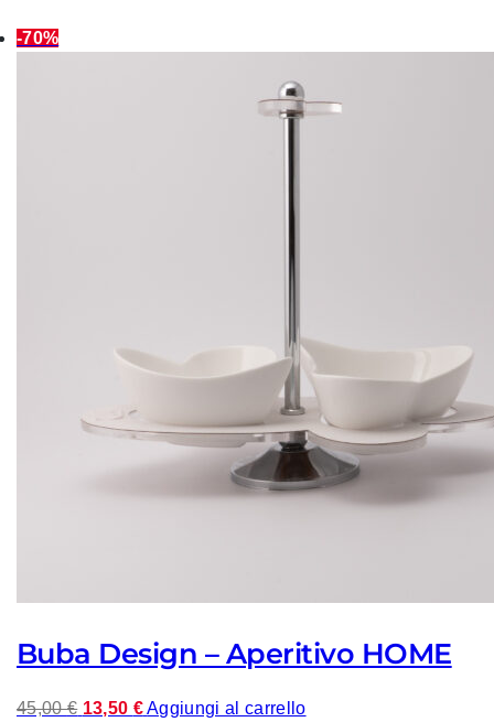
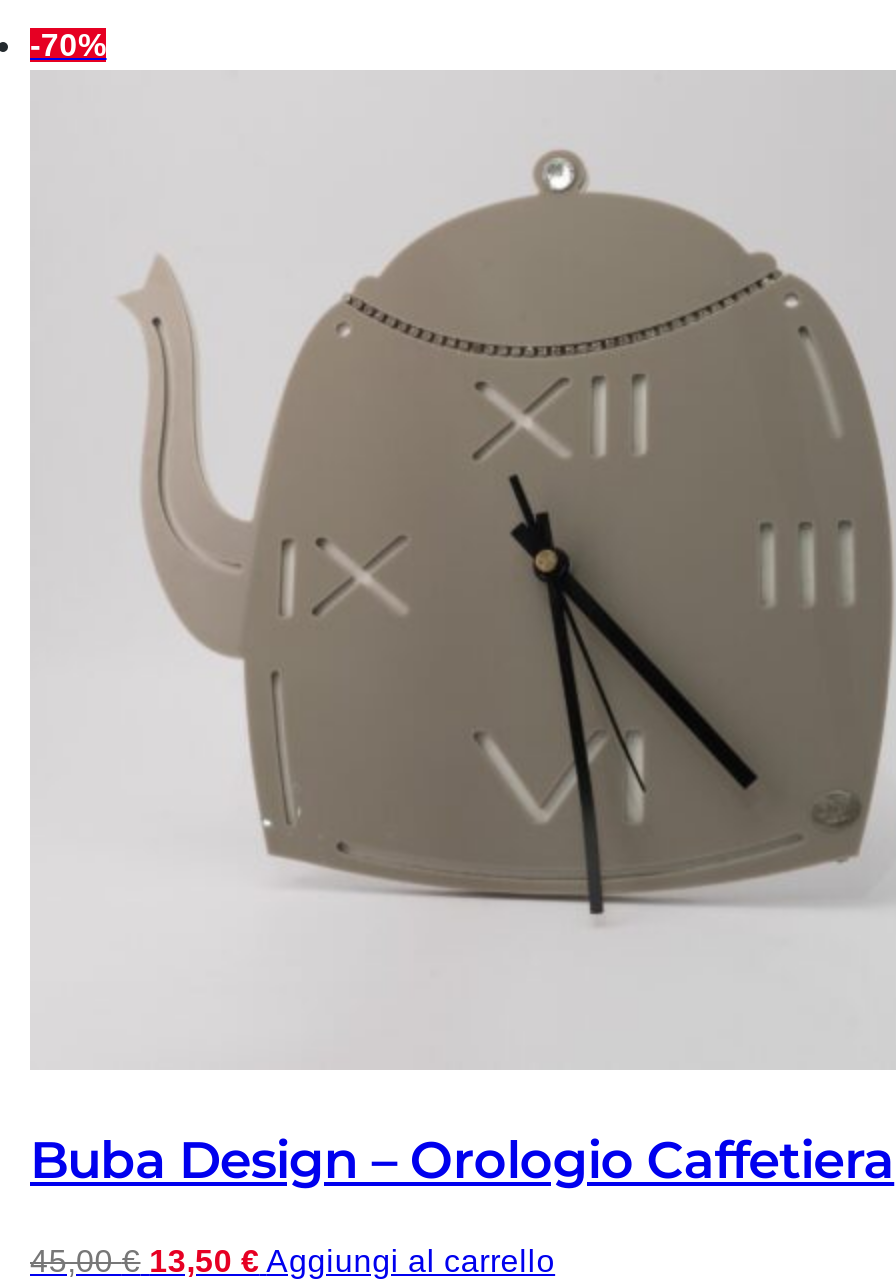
[67,82,491,517] [image] -> [120,128,890,916] [image]
[17,636,452,670] Buba Design – Aperitivo HOME -> [30,1129,894,1191] Buba Design – Orologio Caffetiera

